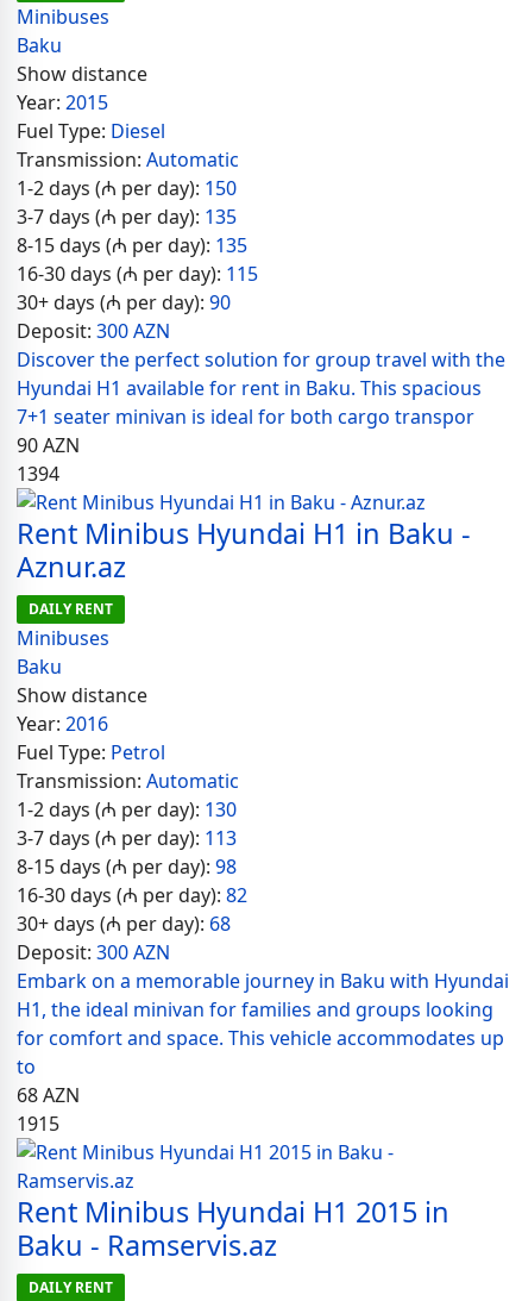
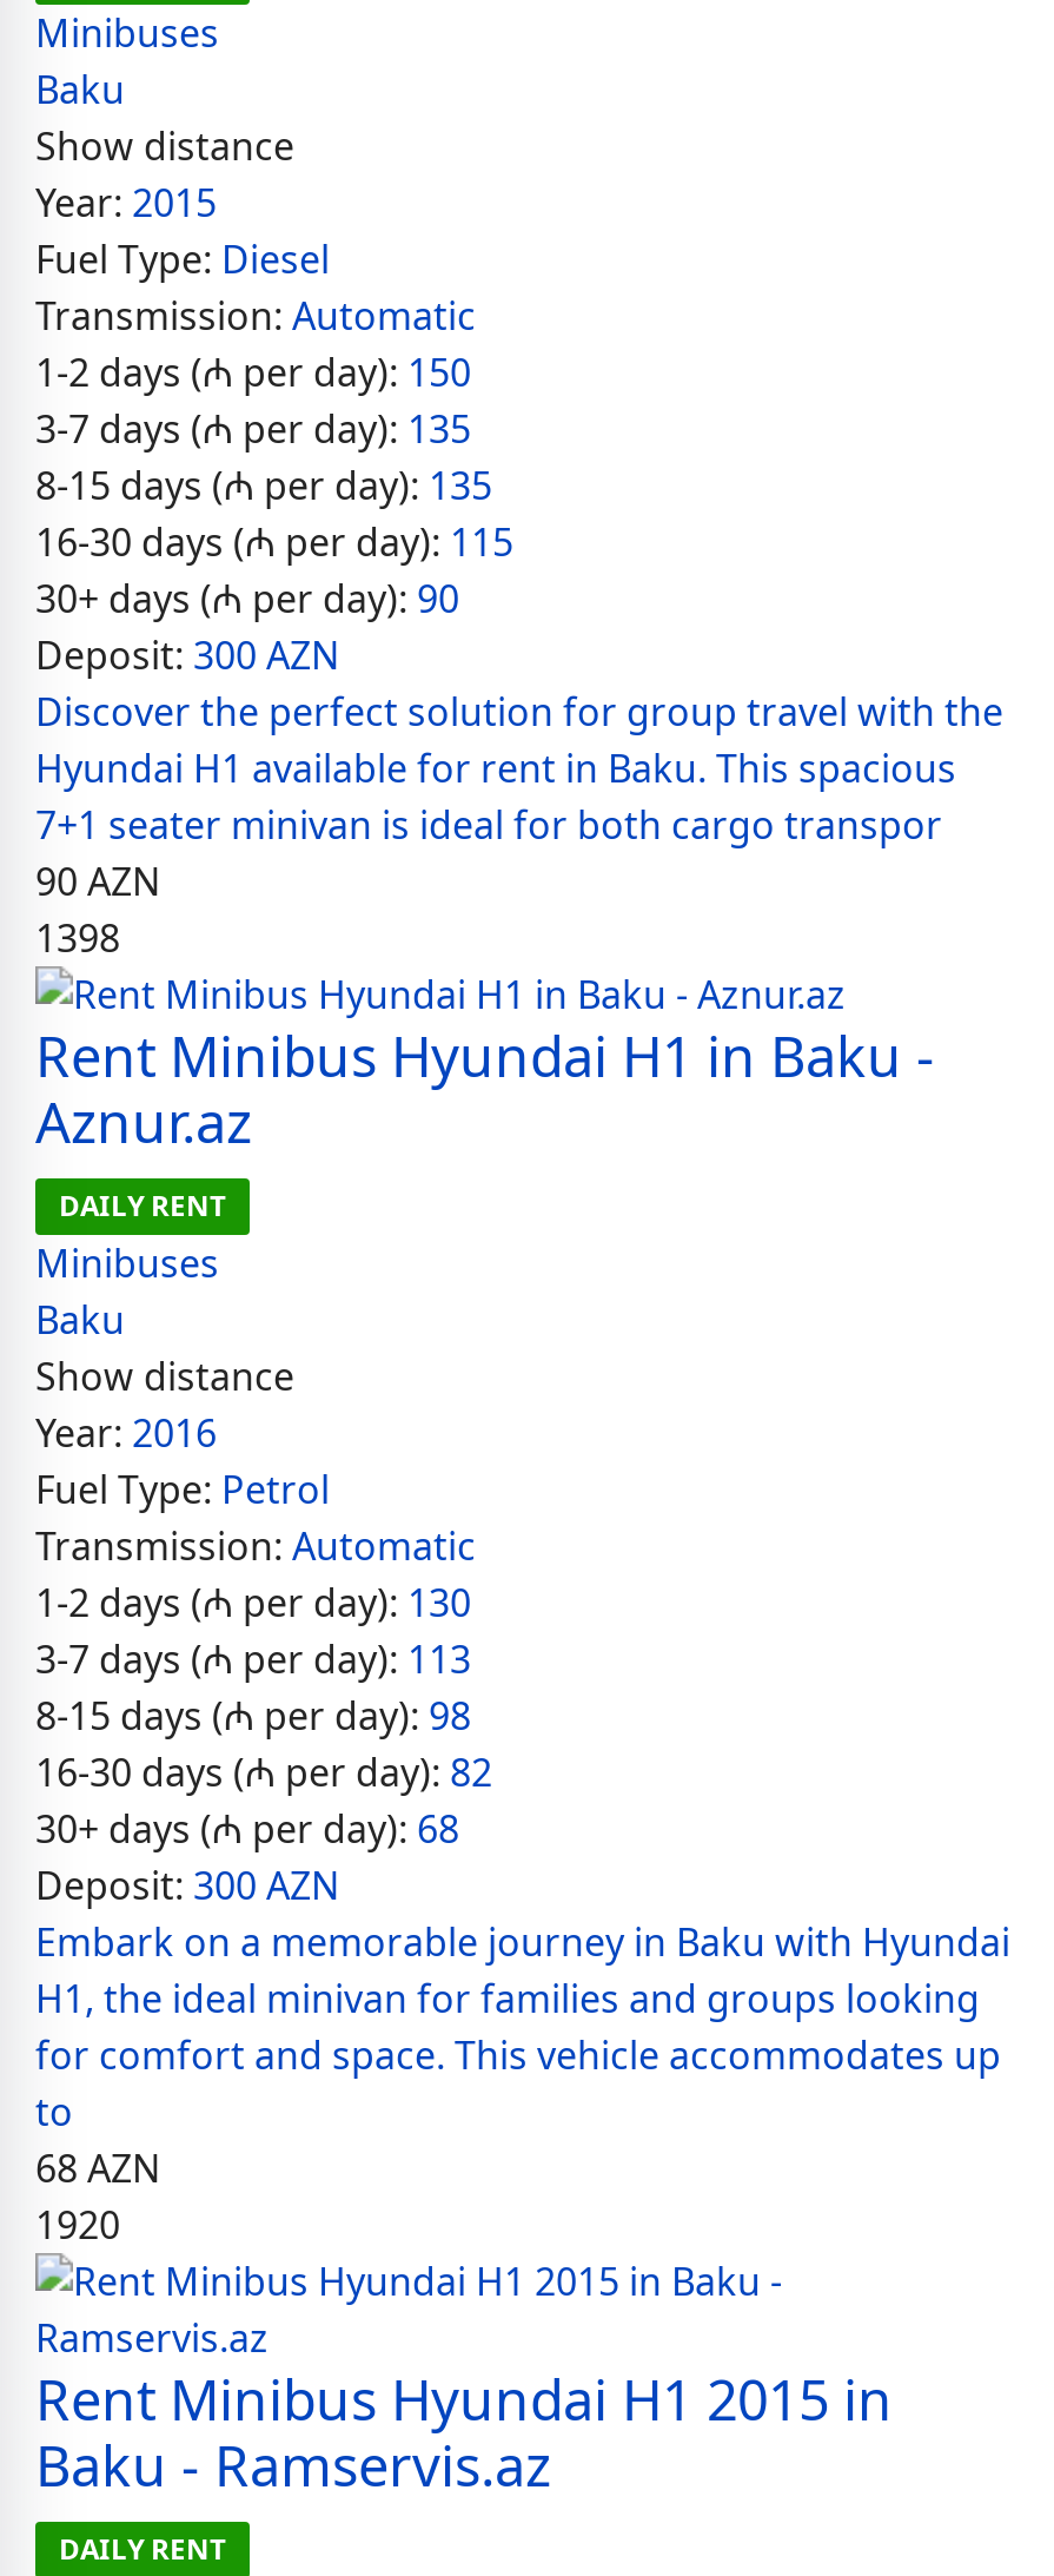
[17,461,59,487] 1394 -> [35,912,120,964] 1398
[17,1111,59,1137] 1915 -> [35,2199,120,2251] 1920

